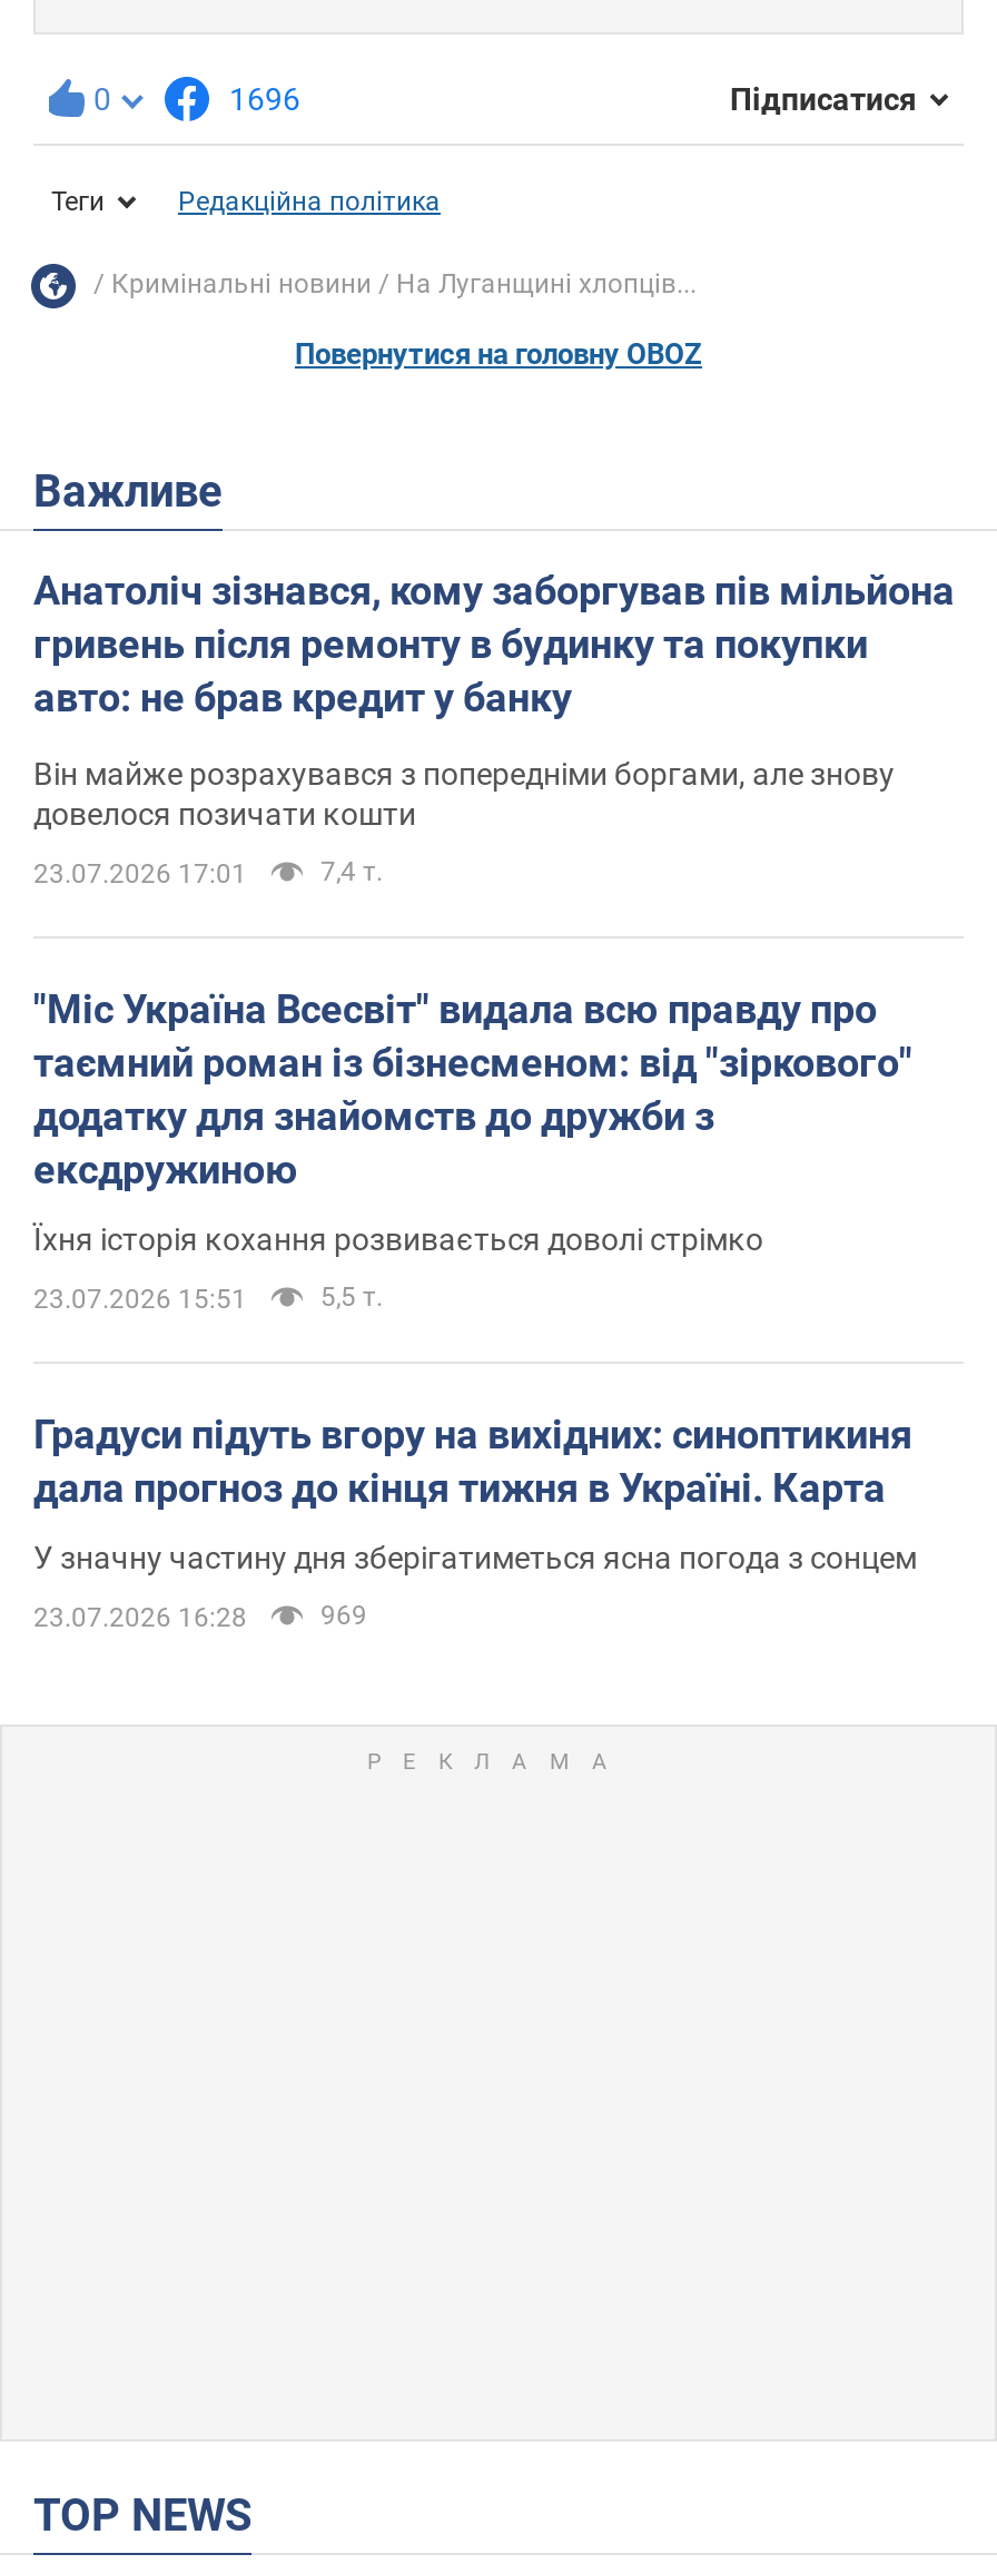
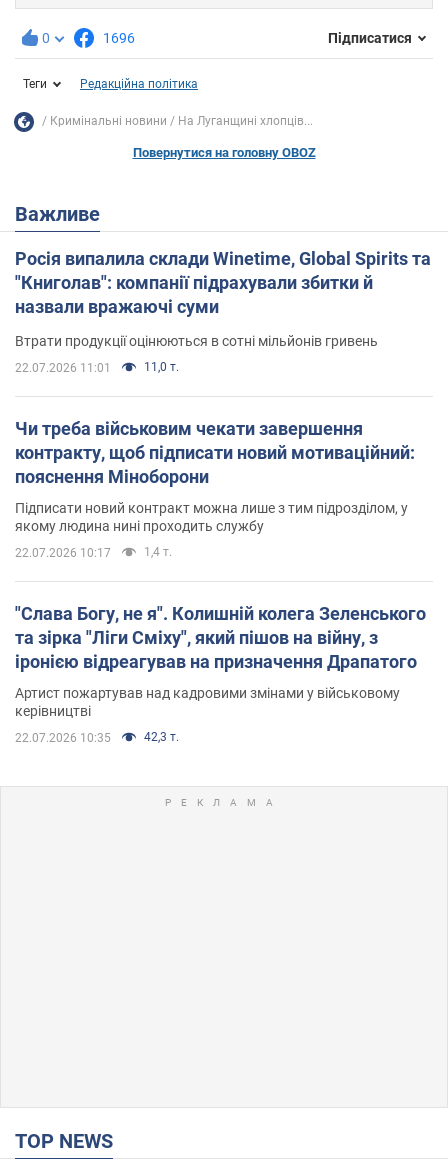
[33,566,955,720] Анатоліч зізнався, кому заборгував пів мільйона | гривень після ремонту в будинку та покупки | авто: не брав кредит у банку -> [15,248,431,317] Росія випалила склади Winetime, Global Spirits та | "Книголав": компанії підрахували збитки й | назвали вражаючі суми
[33,755,895,831] Він майже розрахувався з попередніми боргами, але знову | довелося позичати кошти -> [15,333,378,349] Втрати продукції оцінюються в сотні мільйонів гривень
[33,855,383,889] 23.07.2026 17:01 | 7,4 т. -> [15,360,179,375] 22.07.2026 11:01 | 11,0 т.
[33,985,912,1192] "Міс Україна Всесвіт" видала всю правду про | таємний роман із бізнесменом: від "зіркового" | додатку для знайомств до дружби з | ексдружиною -> [15,418,415,487] Чи треба військовим чекати завершення | контракту, щоб підписати новий мотиваційний: | пояснення Міноборони
[33,1221,763,1256] Їхня історія кохання розвивається доволі стрімко -> [15,500,408,534] Підписати новий контракт можна лише з тим підрозділом, у | якому людина нині проходить службу
[33,1281,383,1314] 23.07.2026 15:51 | 5,5 т. -> [15,545,172,560] 22.07.2026 10:17 | 1,4 т.
[33,1410,912,1510] Градуси підуть вгору на вихідних: синоптикиня | дала прогноз до кінця тижня в Україні. Карта -> [15,603,426,672] "Слава Богу, не я". Колишній колега Зеленського | та зірка "Ліги Сміху", який пішов на війну, з | іронією відреагував на призначення Драпатого
[33,1539,917,1575] У значну частину дня зберігатиметься ясна погода з сонцем -> [15,685,400,719] Артист пожартував над кадровими змінами у військовому | керівництві
[33,1599,367,1633] 23.07.2026 16:28 | 969 -> [15,730,179,745] 22.07.2026 10:35 | 42,3 т.

